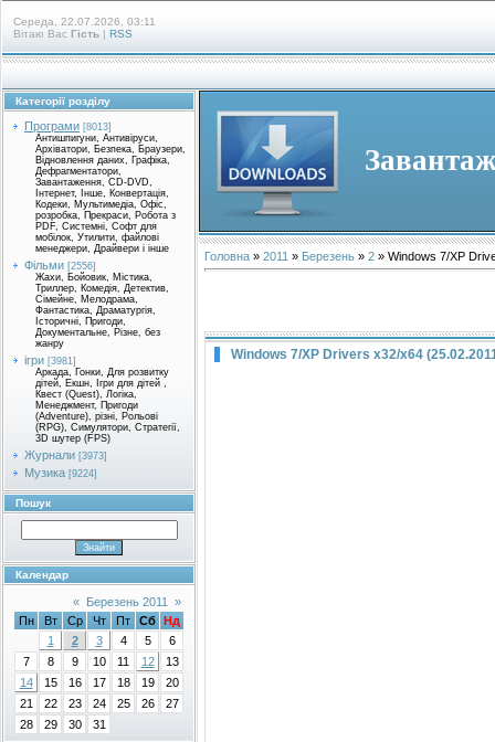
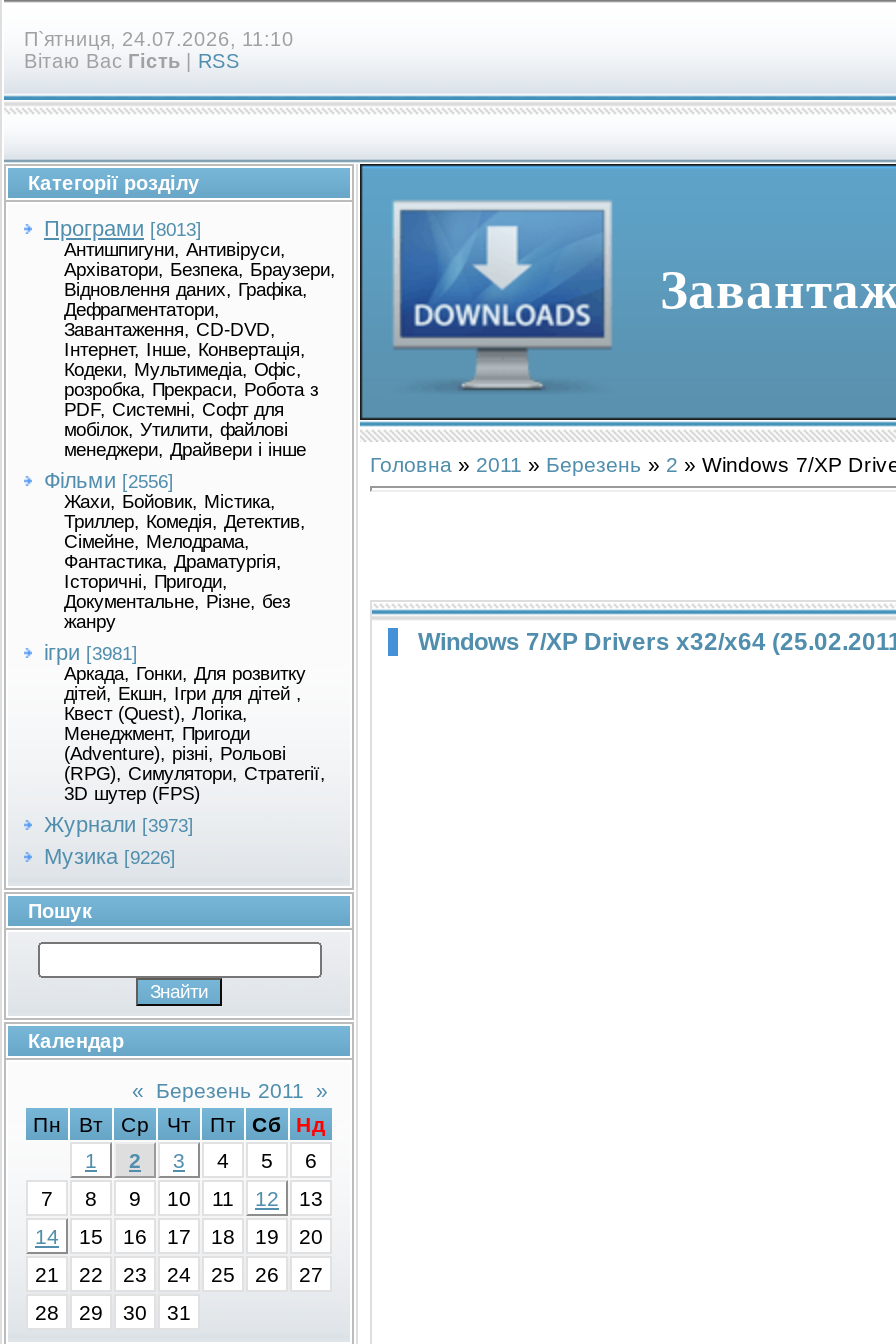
[13,15,156,28] Середа, 22.07.2026, 03:11 -> [24,28,294,50] П`ятниця, 24.07.2026, 11:10
[24,466,97,479] Музика [9224] -> [44,844,176,868] Музика [9226]

